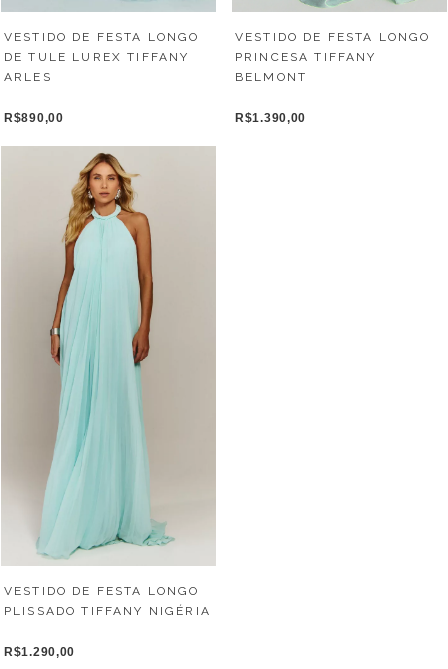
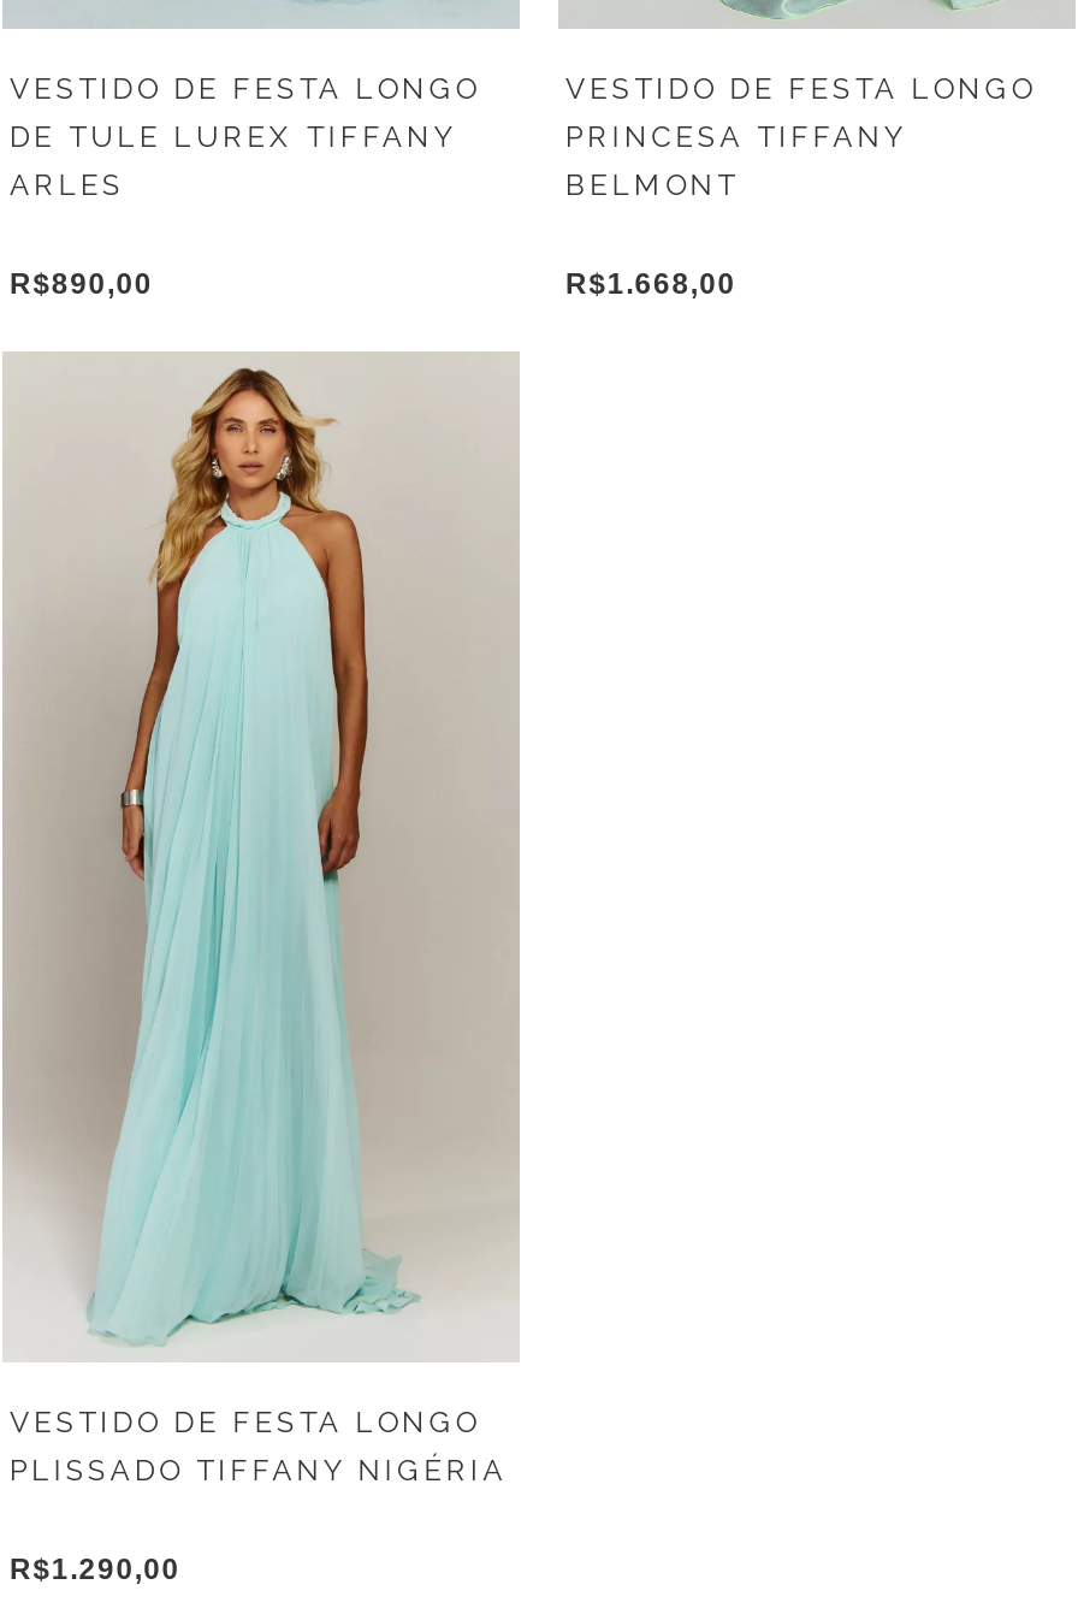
[235,111,306,125] R$1.390,00 -> [565,268,736,301] R$1.668,00

